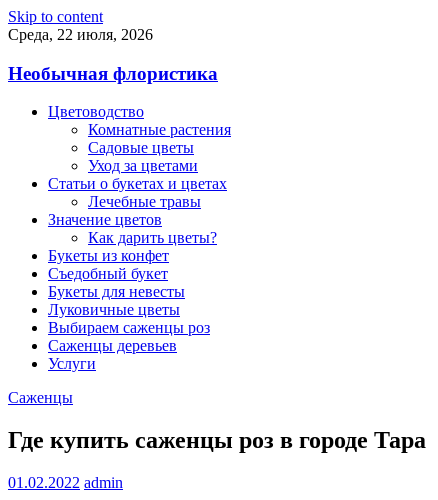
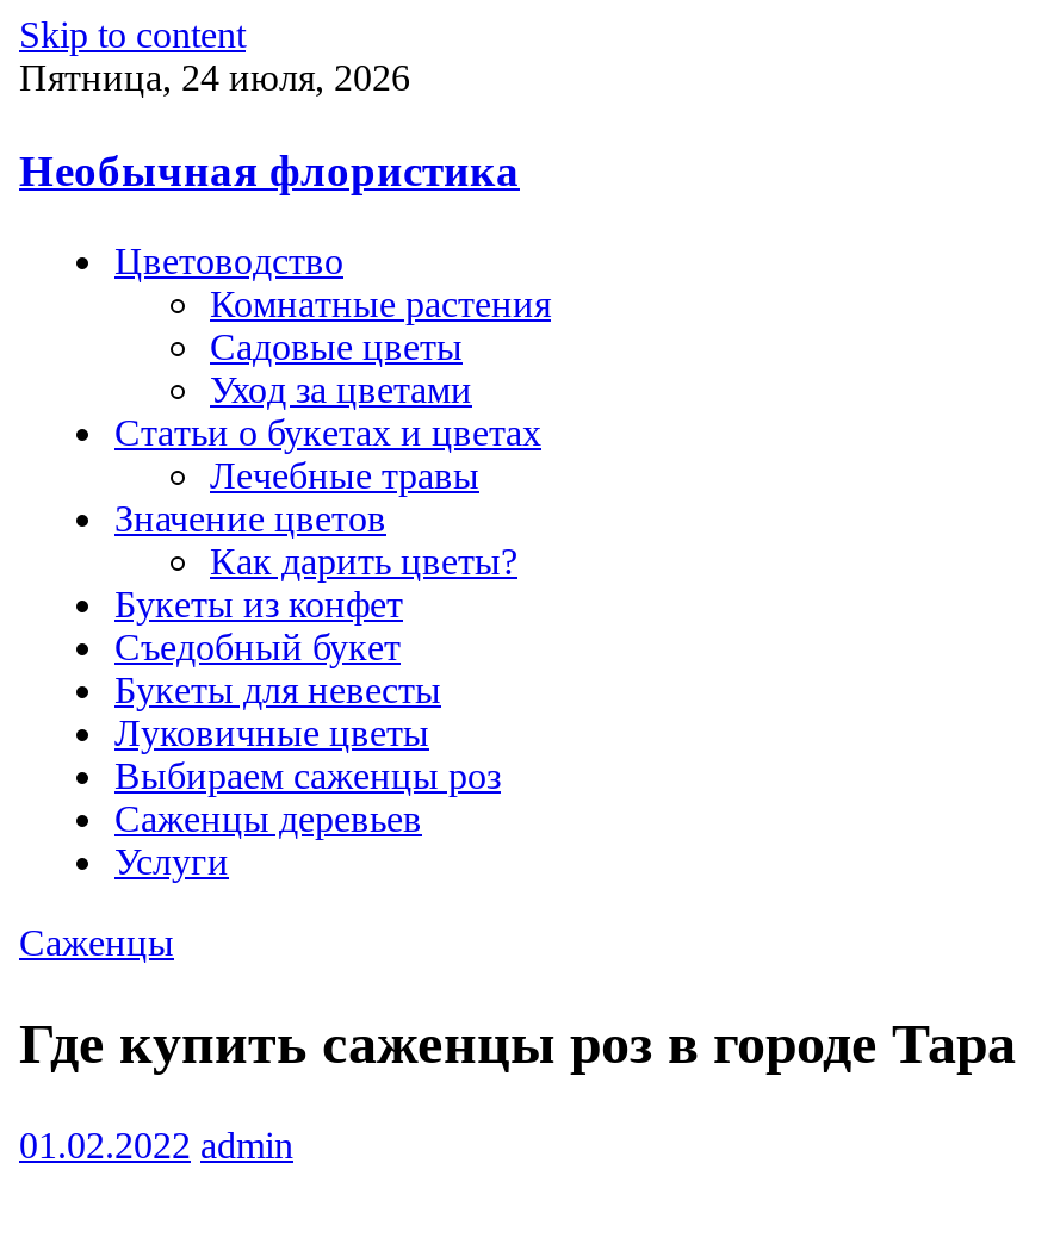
[8,26,153,43] Среда, 22 июля, 2026 -> [19,57,410,98] Пятница, 24 июля, 2026

